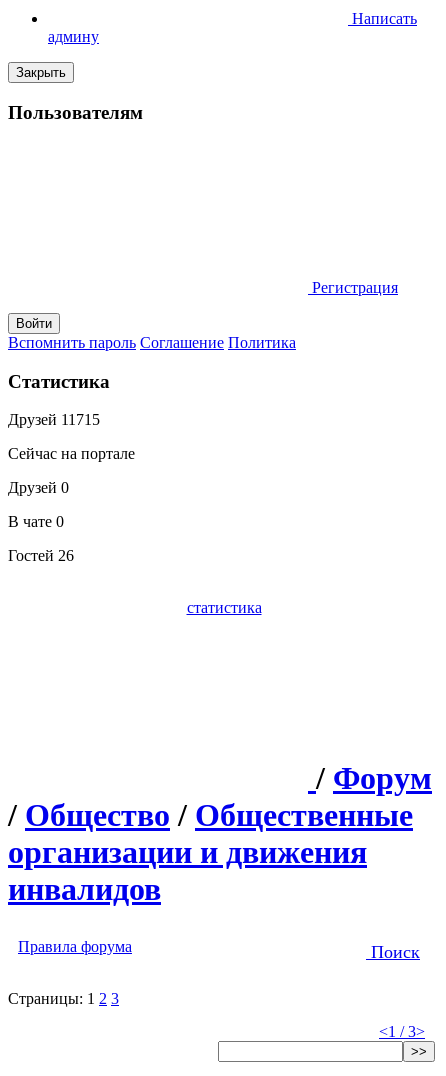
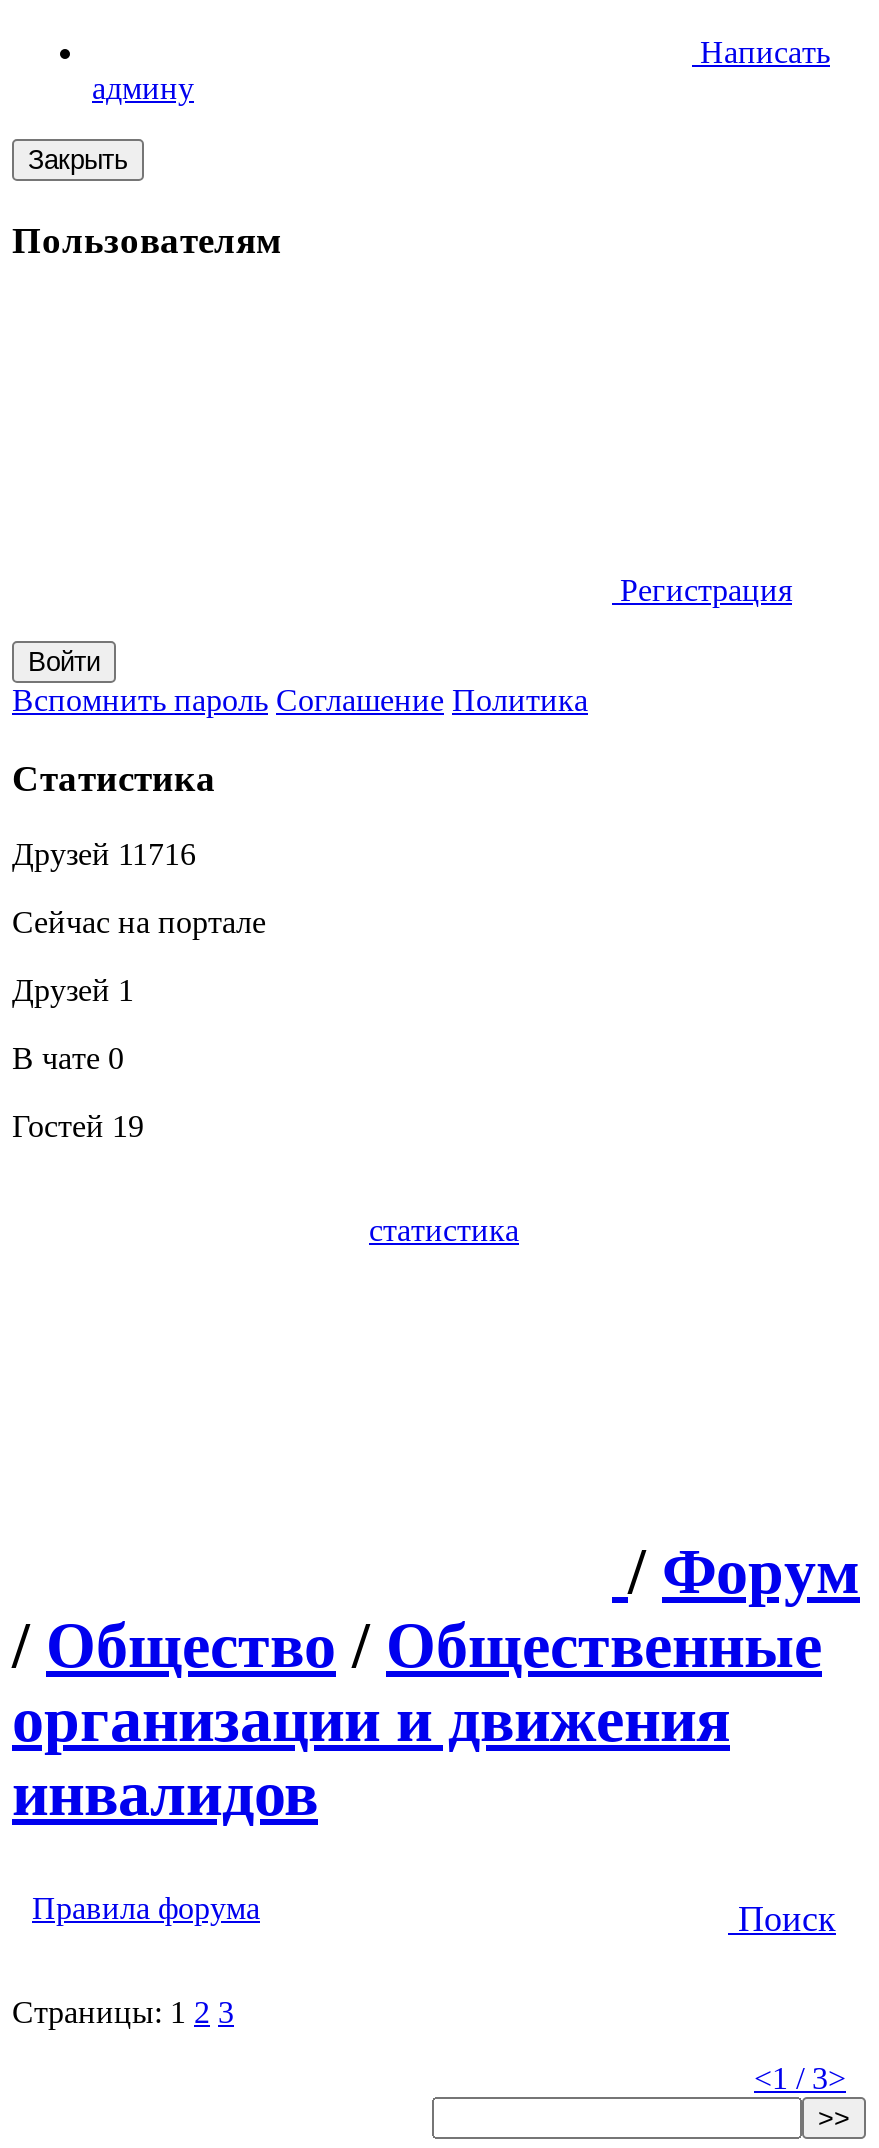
[8,411,100,428] Друзей 11715 -> [12,838,196,872] Друзей 11716
[8,479,69,496] Друзей 0 -> [12,974,134,1008] Друзей 1
[8,547,74,564] Гостей 26 -> [12,1110,144,1144] Гостей 19

